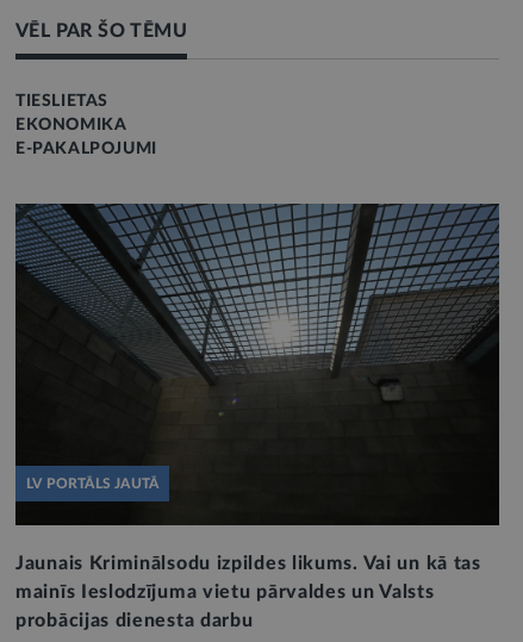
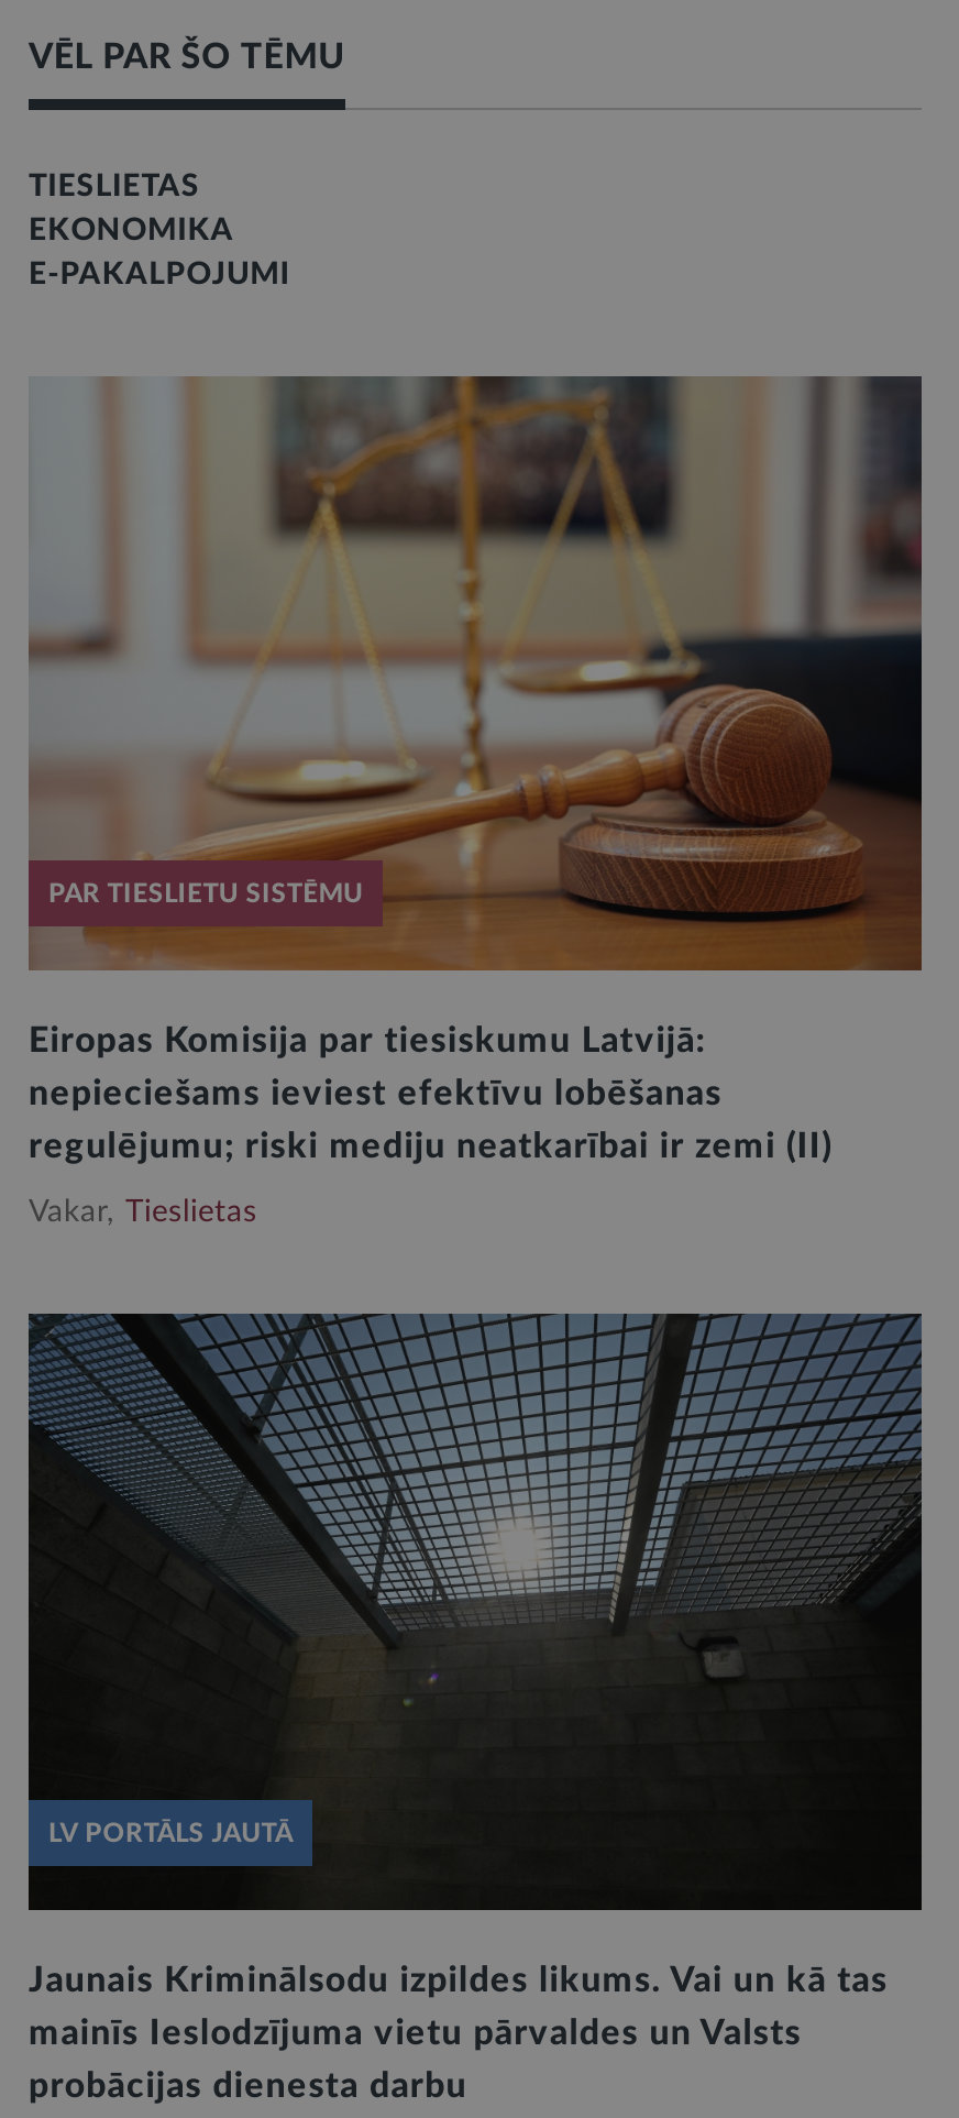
none -> [26,374,924,973] [image] | PAR TIESLIETU SISTĒMU
none -> [29,1024,832,1229] Eiropas Komisija par tiesiskumu Latvijā: | nepieciešams ieviest efektīvu lobēšanas | regulējumu; riski mediju neatkarībai ir zemi (II) | Vakar, Tieslietas

